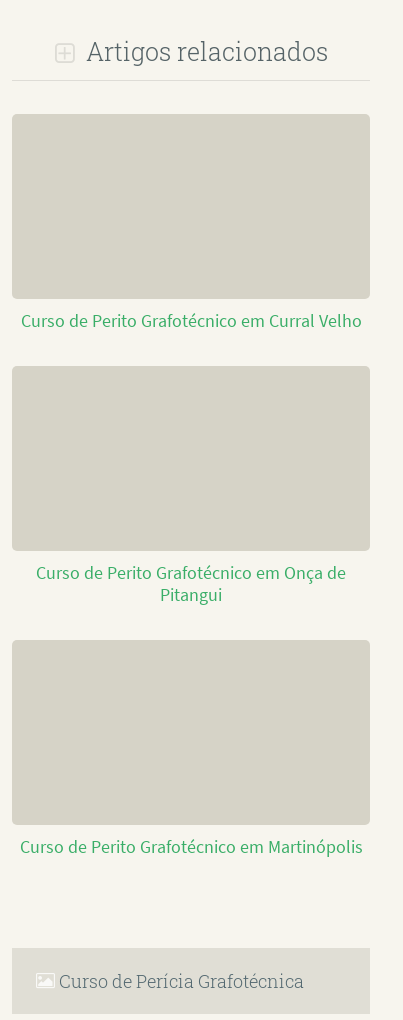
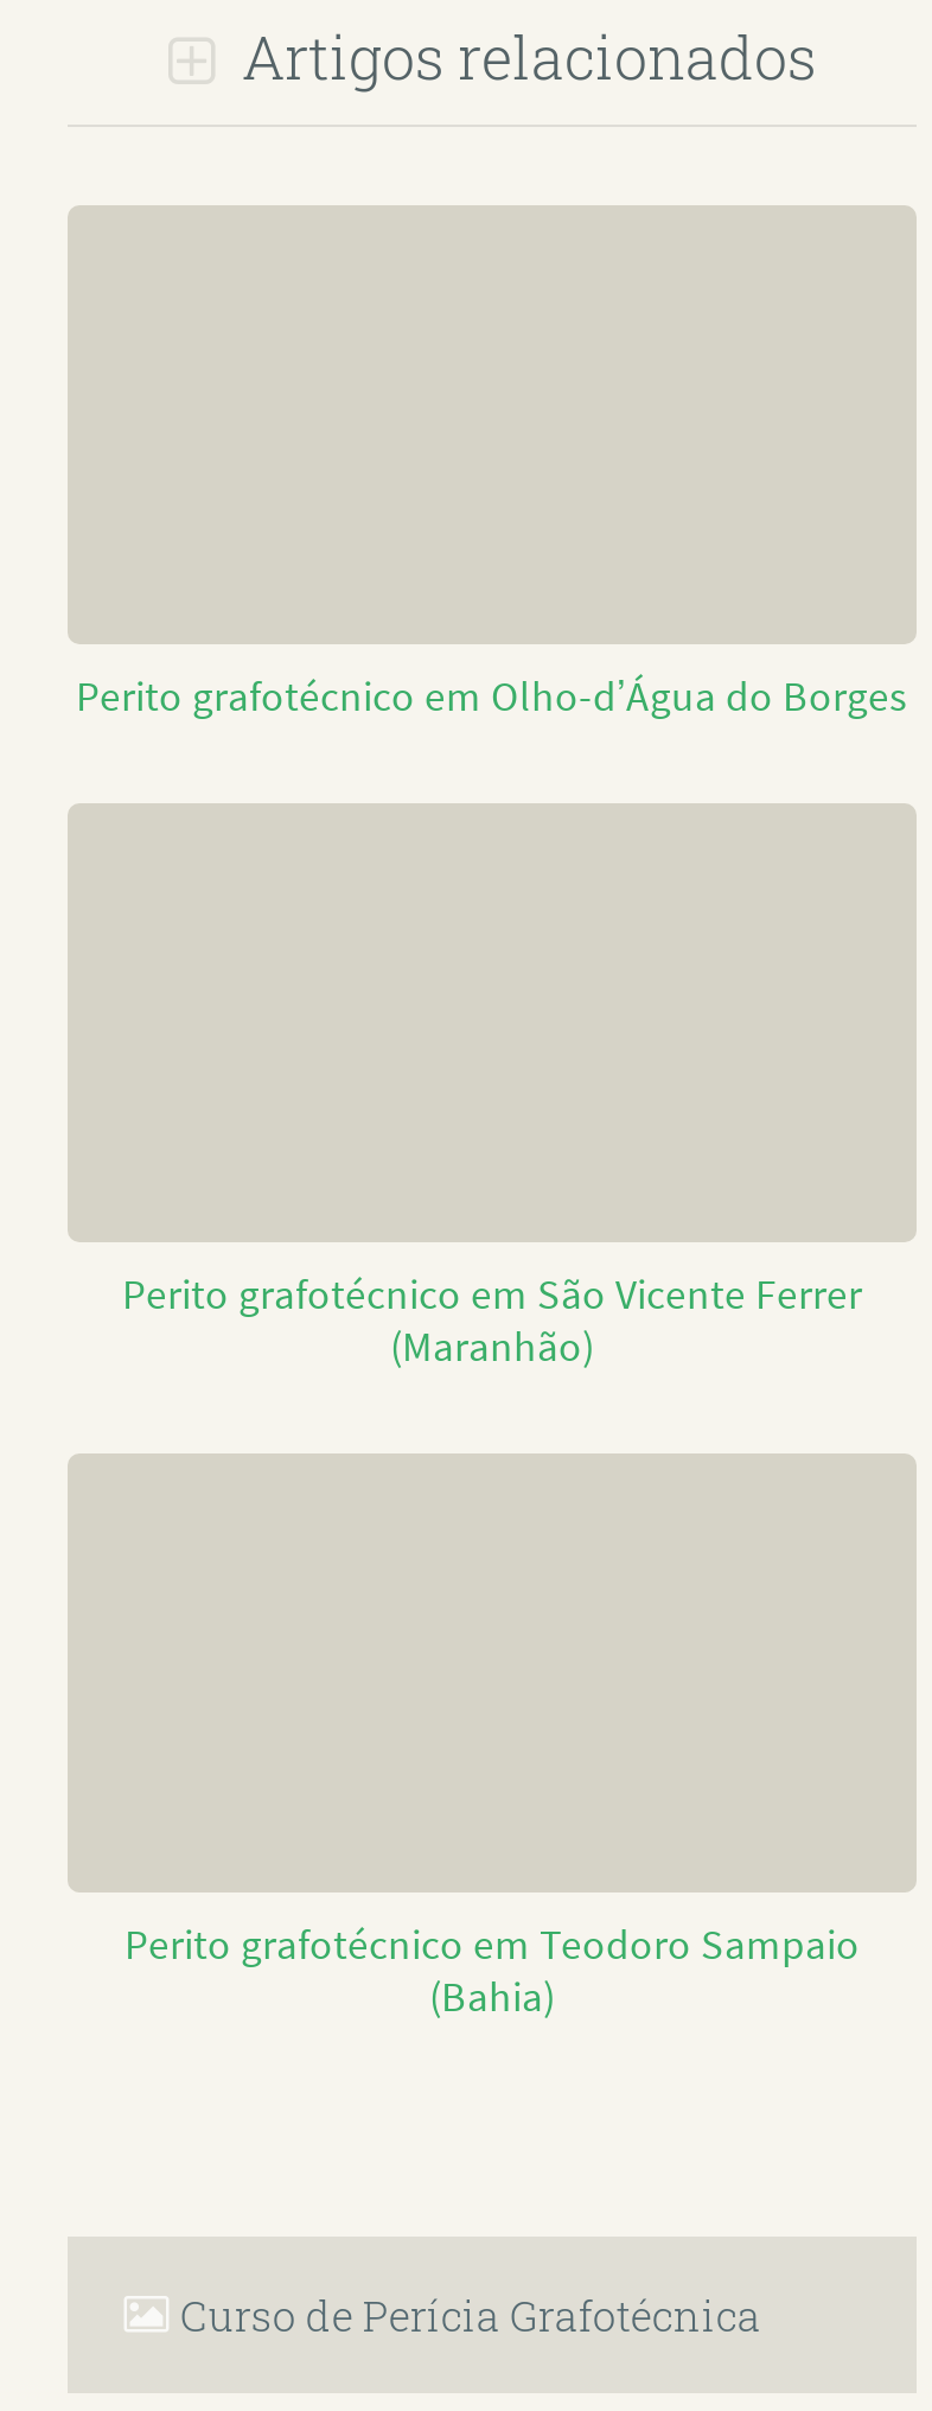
[20,310,361,332] Curso de Perito Grafotécnico em Curral Velho -> [76,671,908,724] Perito grafotécnico em Olho-d’Água do Borges
[36,562,346,606] Curso de Perito Grafotécnico em Onça de | Pitangui -> [122,1269,862,1373] Perito grafotécnico em São Vicente Ferrer | (Maranhão)
[19,836,362,858] Curso de Perito Grafotécnico em Martinópolis -> [125,1919,860,2023] Perito grafotécnico em Teodoro Sampaio | (Bahia)

